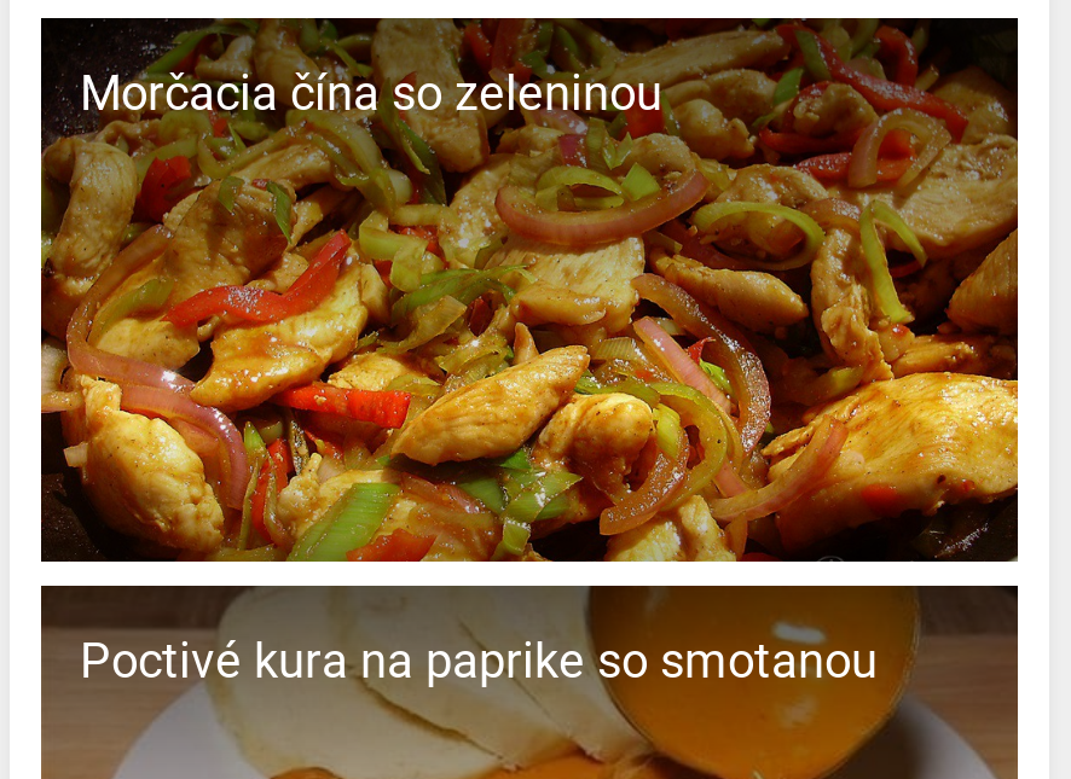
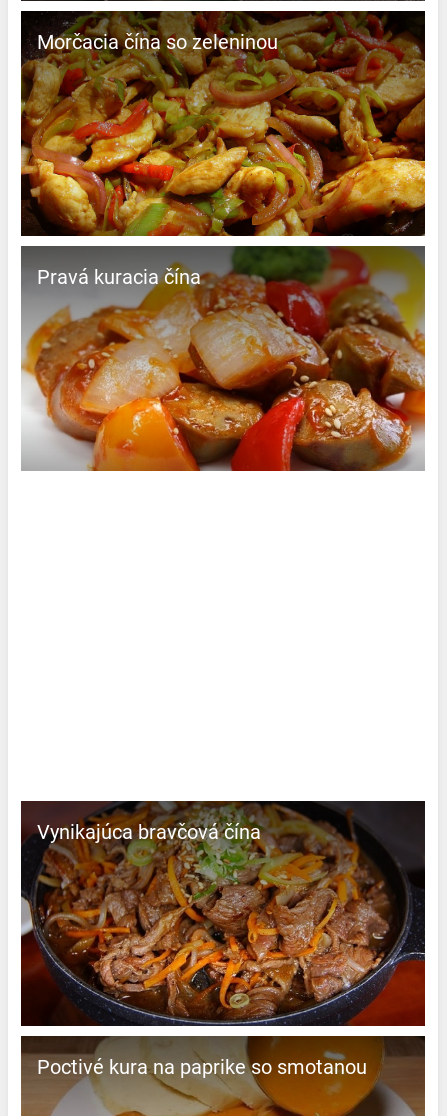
none -> [20,801,426,1027] [image] | Vynikajúca bravčová čína
none -> [21,246,425,472] [image] | Pravá kuracia čína

